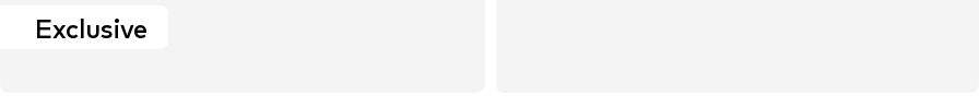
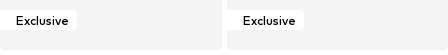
none -> [242,13,295,28] Exclusive

